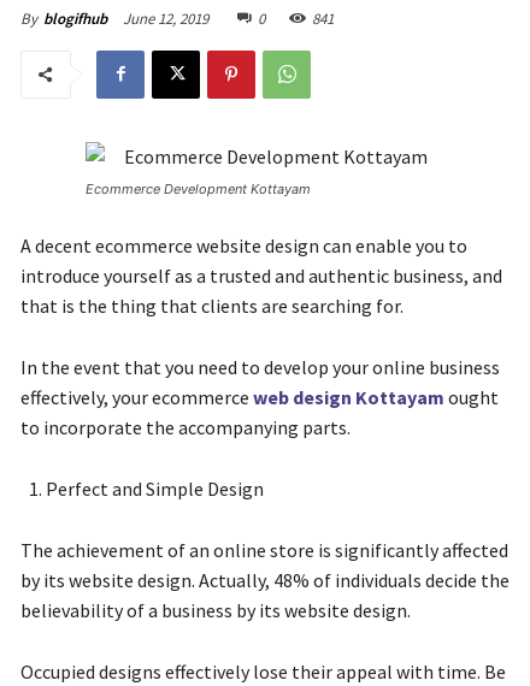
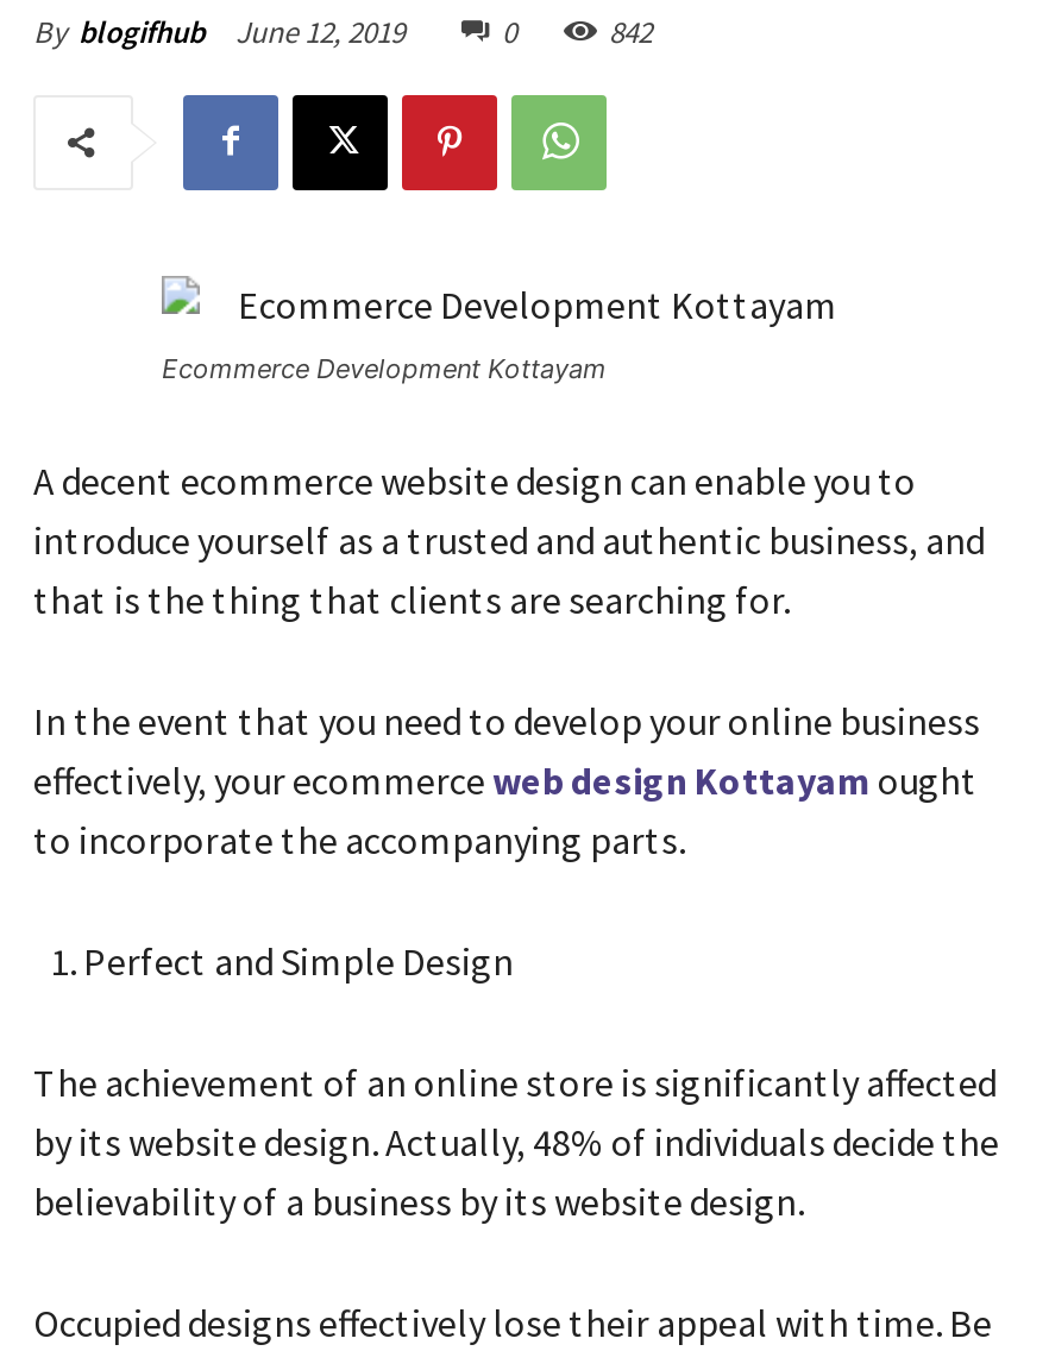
[312,8,334,28] 841 -> [609,11,652,51] 842

